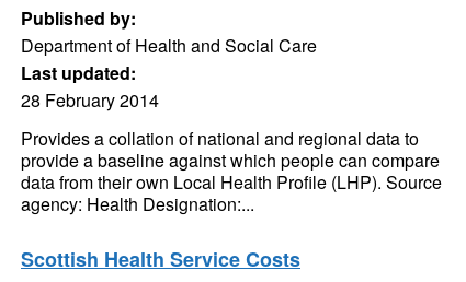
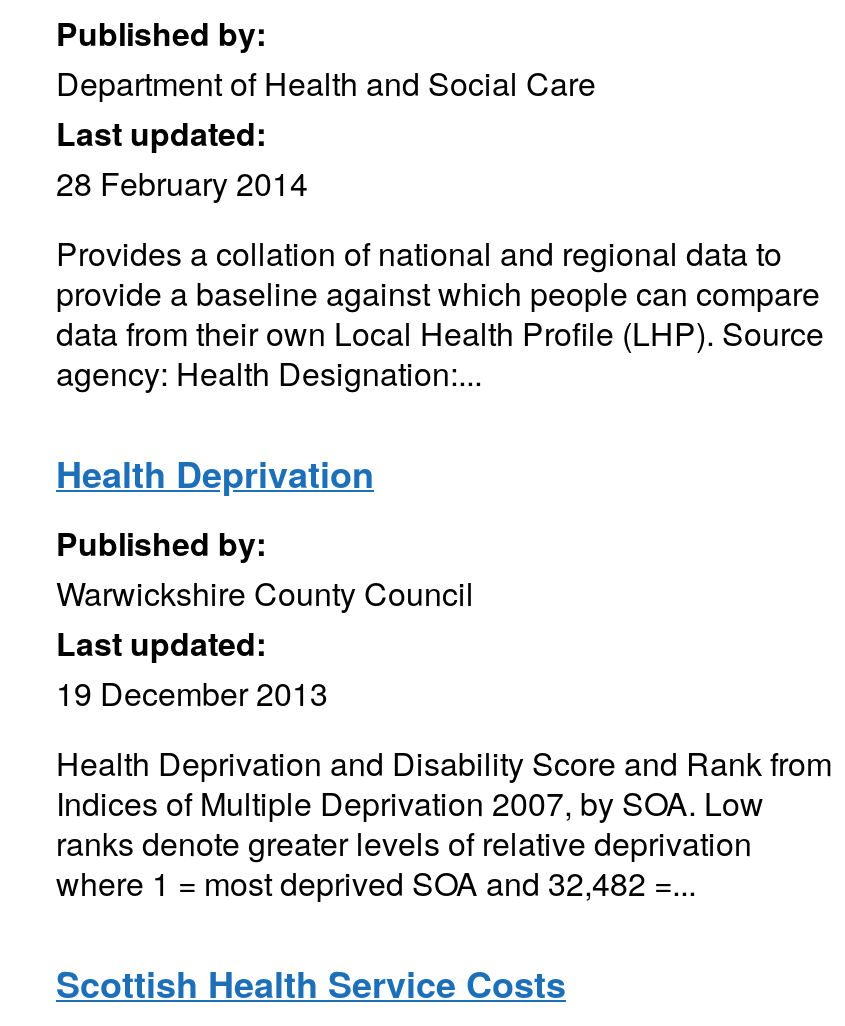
none -> [56,448,832,906] Health Deprivation | Published by: | Warwickshire County Council | Last updated: | 19 December 2013 | Health Deprivation and Disability Score and Rank from | Indices of Multiple Deprivation 2007, by SOA. Low | ranks denote greater levels of relative deprivation | where 1 = most deprived SOA and 32,482 =...

